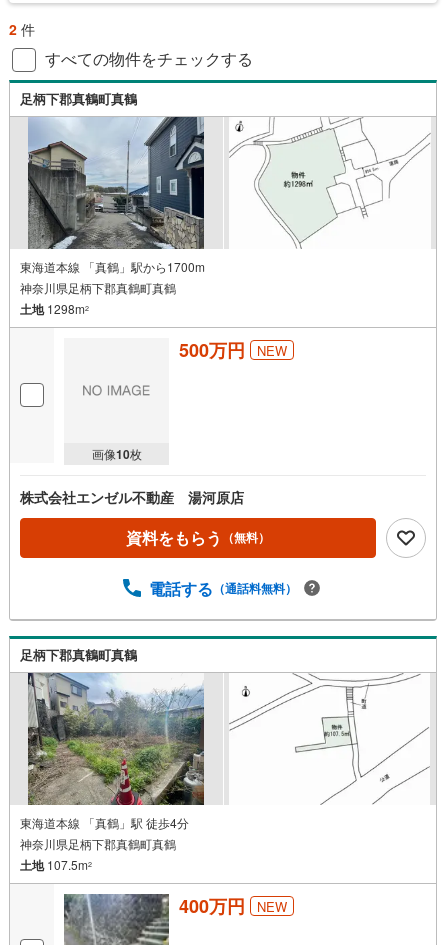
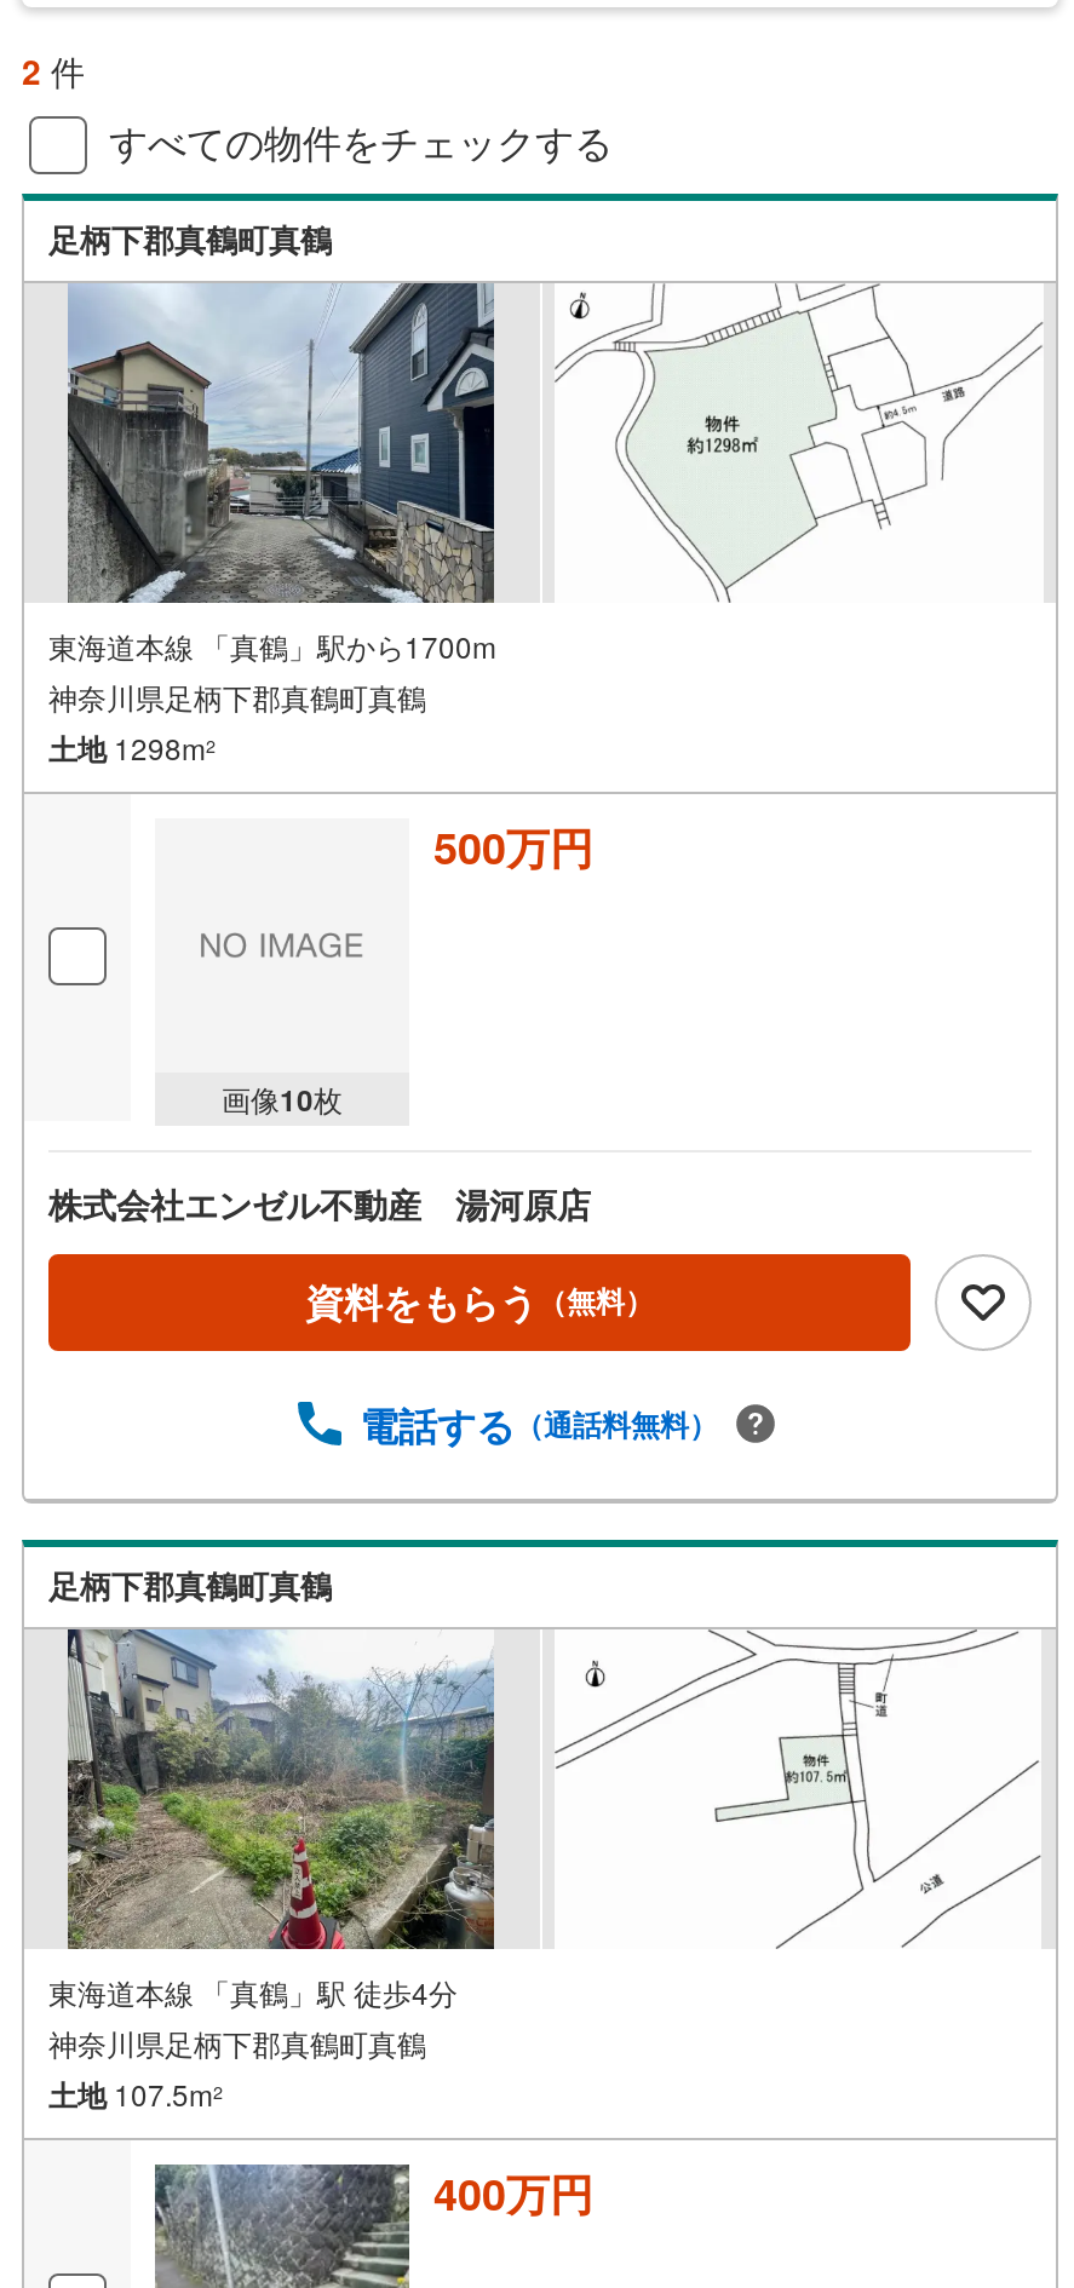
[257,341,287,360] NEW -> none
[257,897,287,916] NEW -> none

